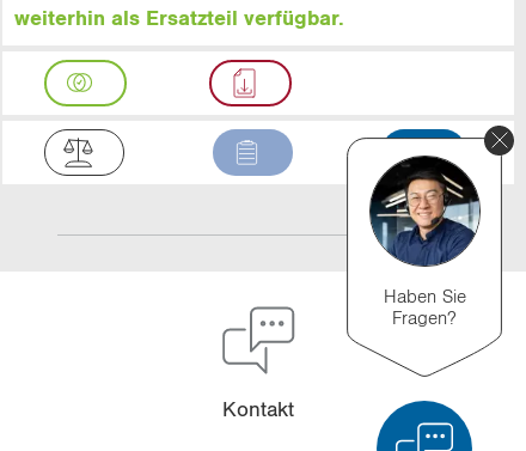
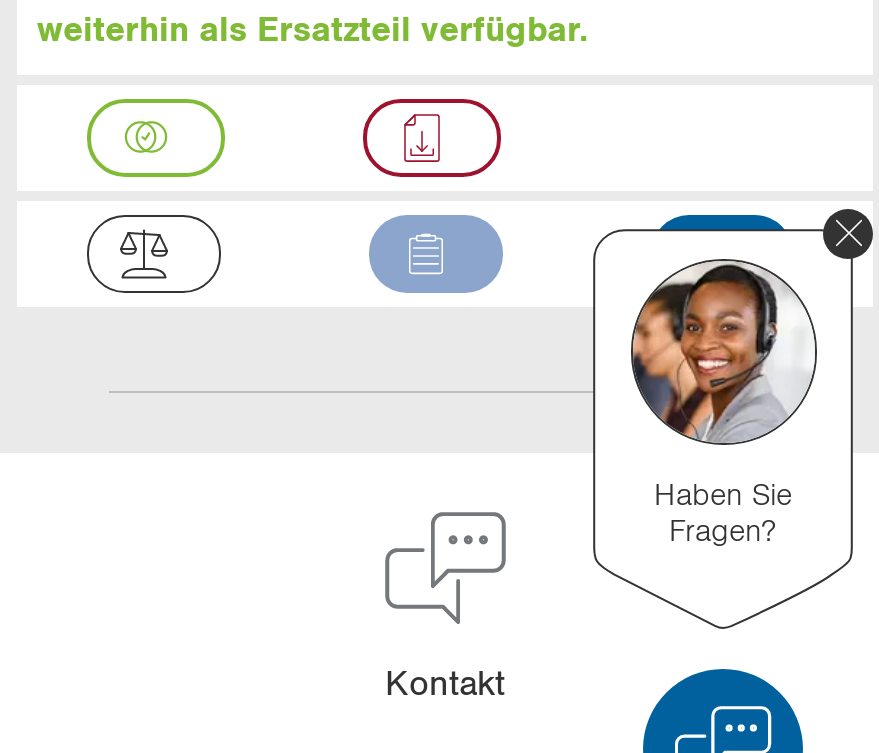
[369,156,479,267] [image] -> [631,259,815,445] [image]

